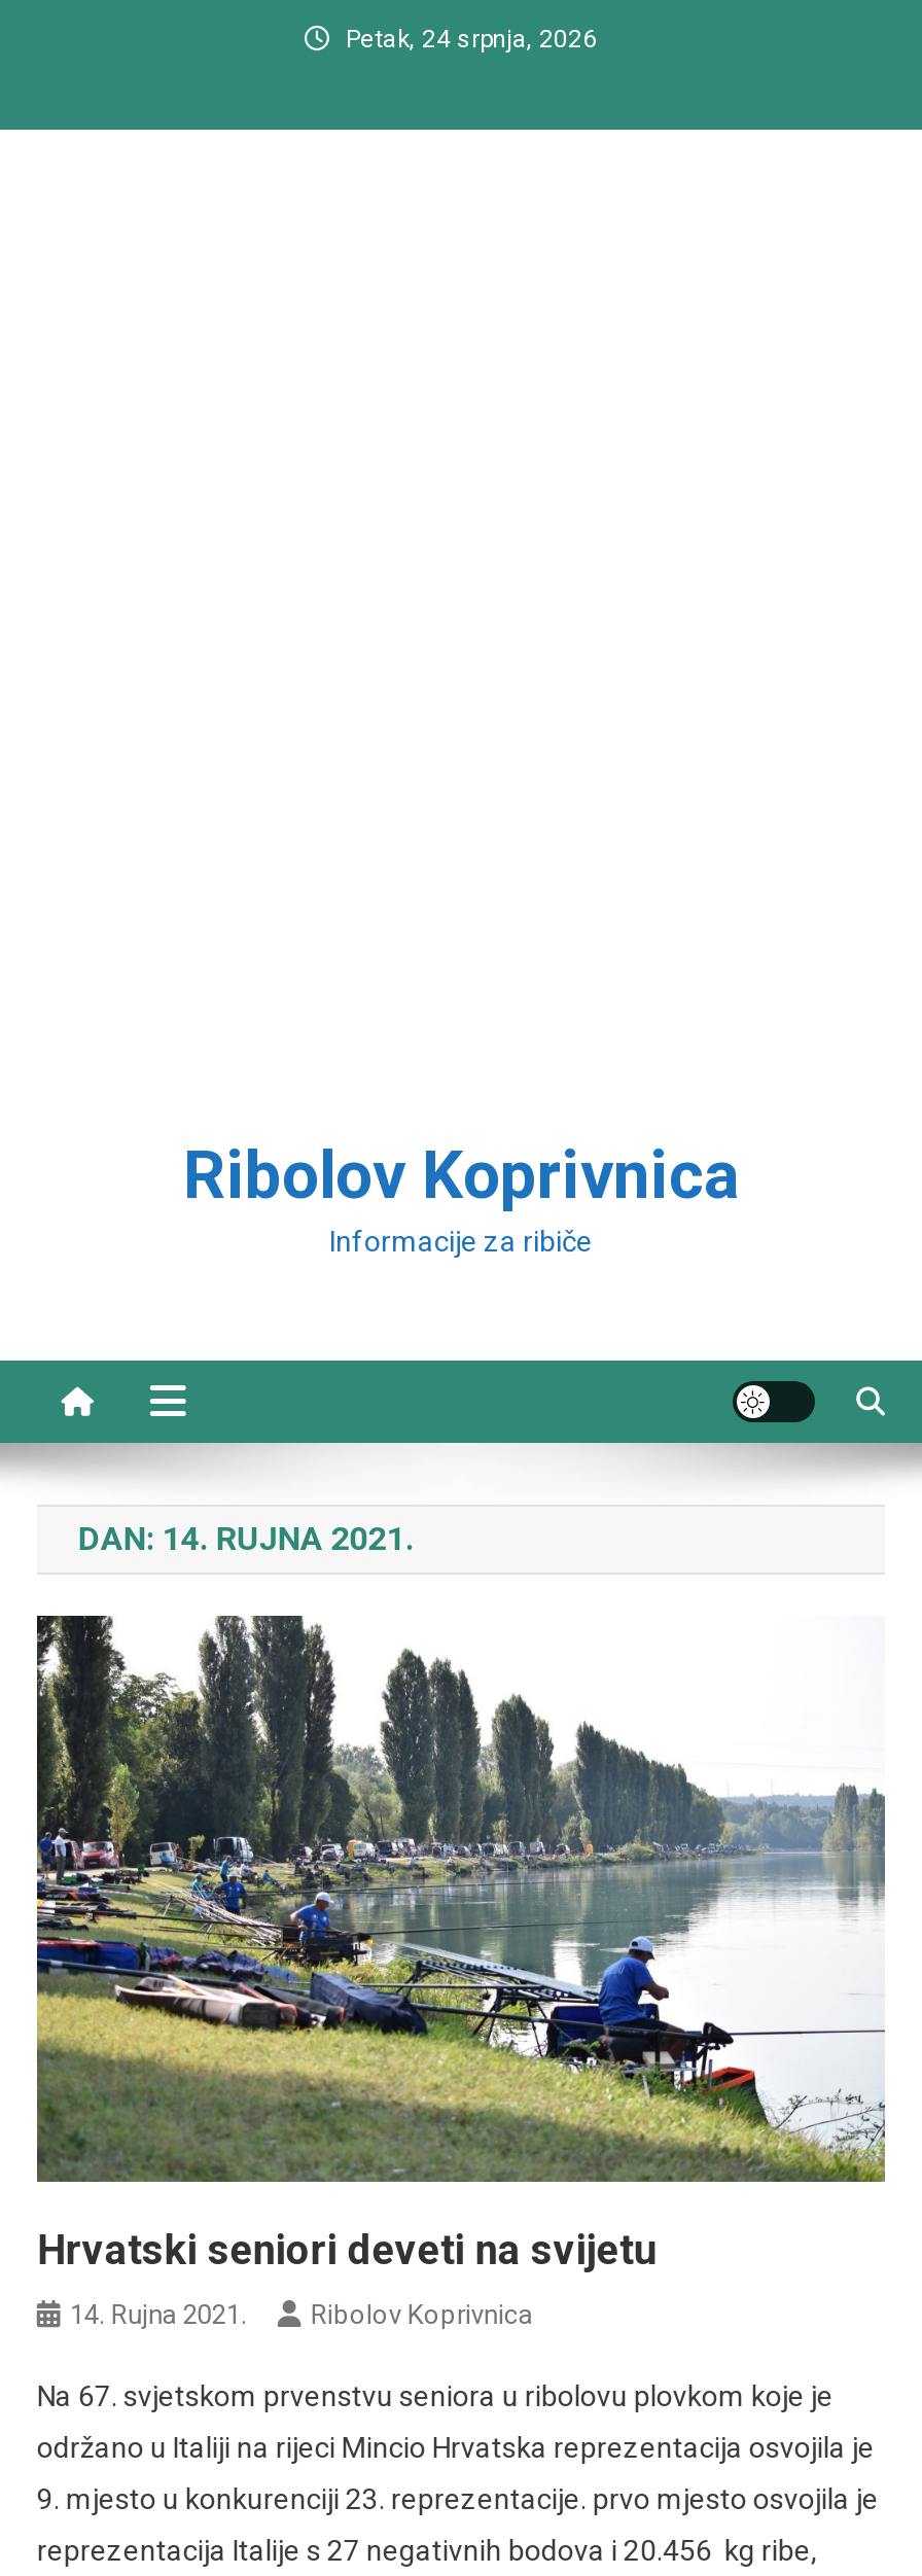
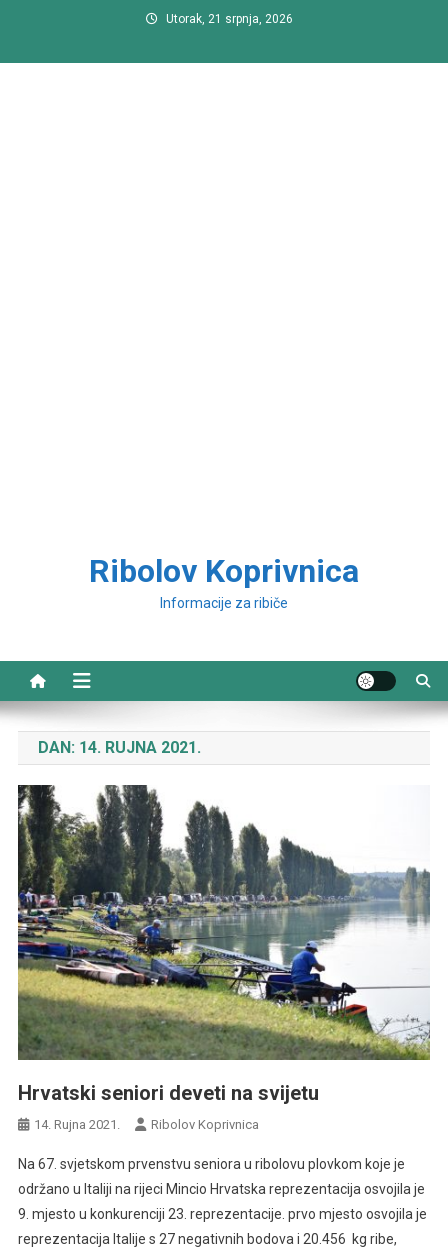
[346,25,597,54] Petak, 24 srpnja, 2026 -> [165,12,292,26] Utorak, 21 srpnja, 2026

